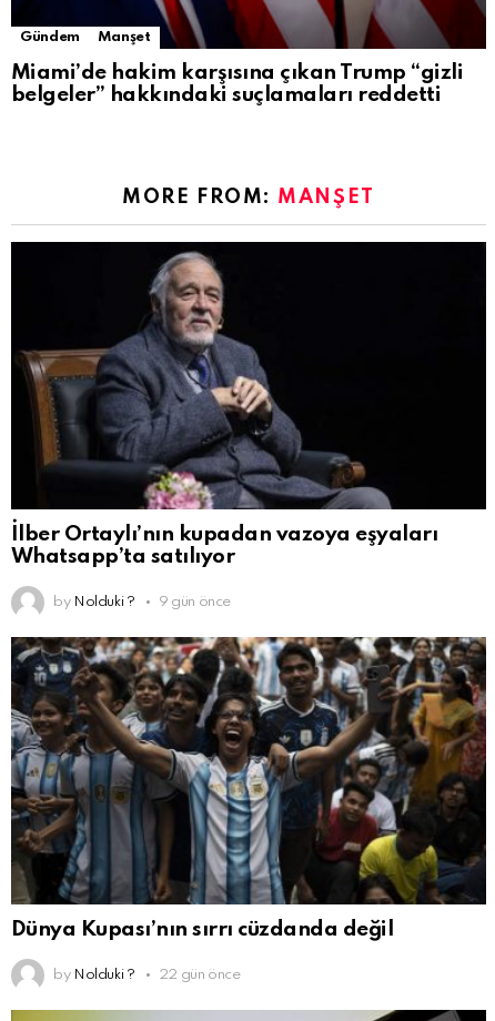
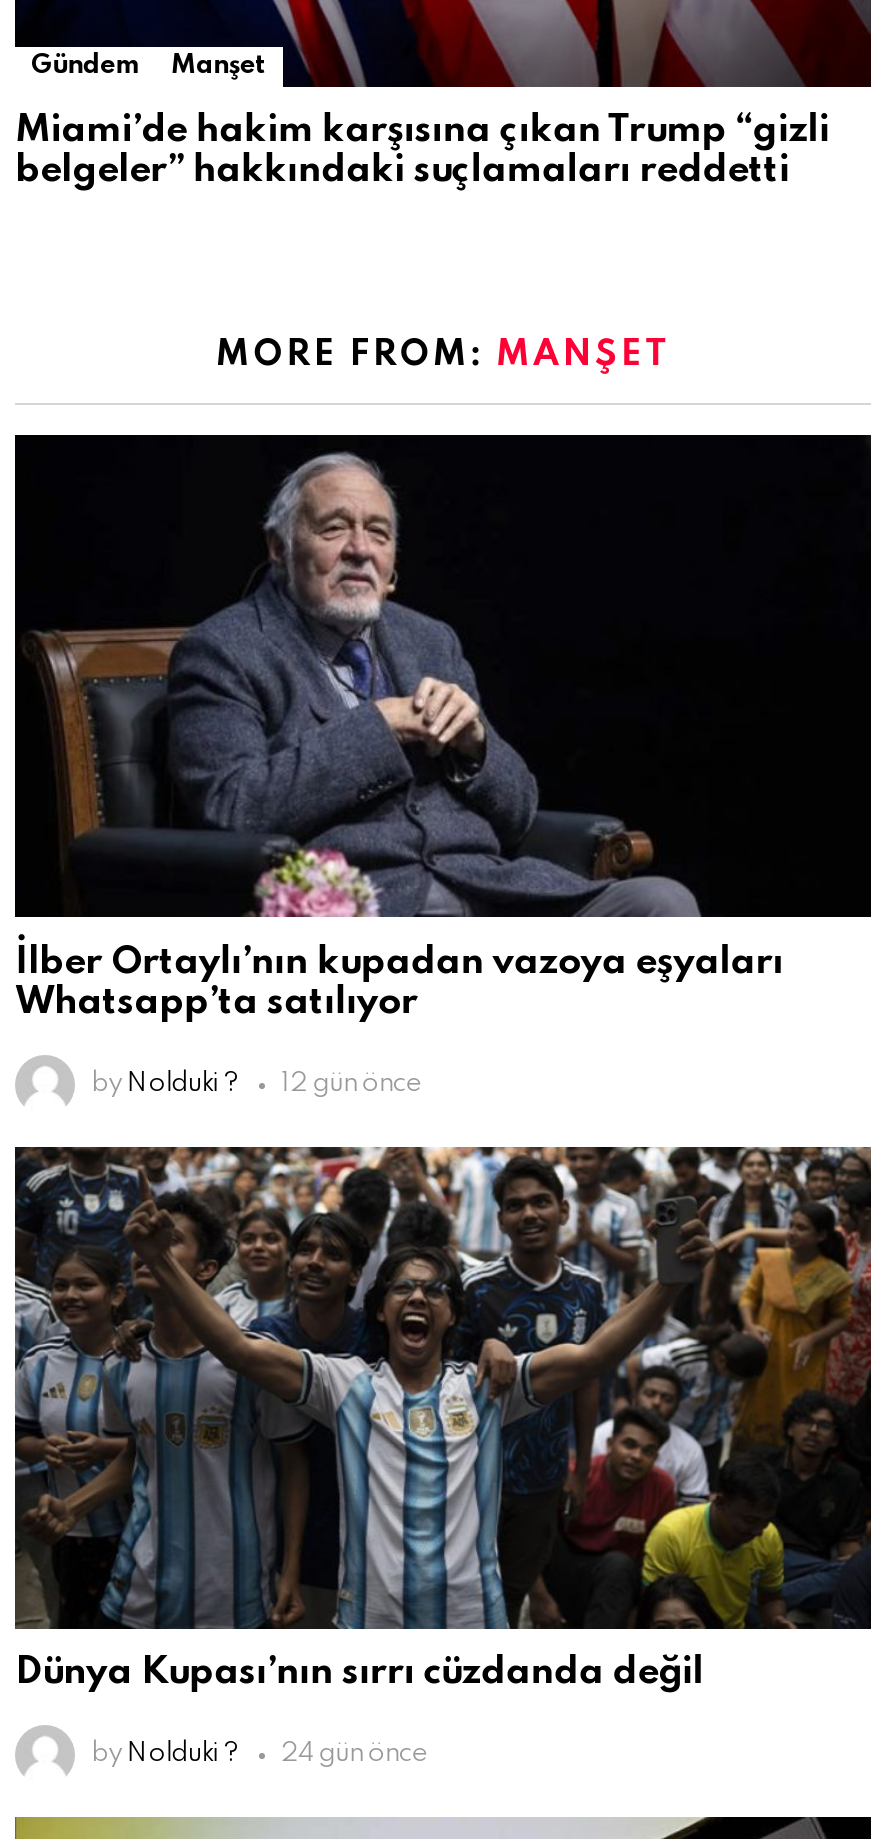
[53,595,231,609] by Nolduki ? 9 gün önce -> [91,1072,420,1098] by Nolduki ? 12 gün önce
[53,967,241,982] by Nolduki ? 22 gün önce -> [91,1742,426,1768] by Nolduki ? 24 gün önce

